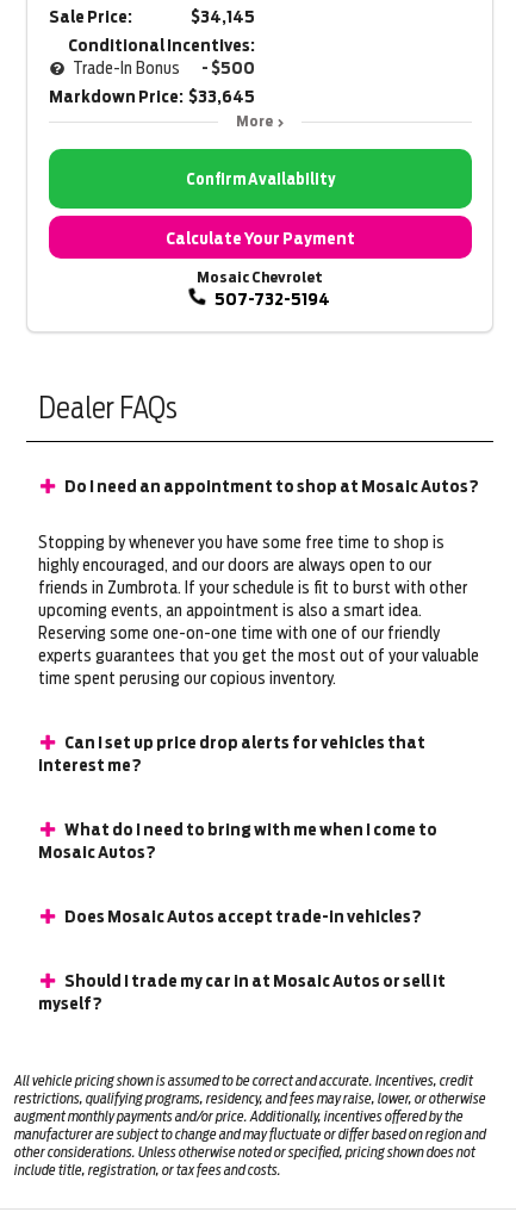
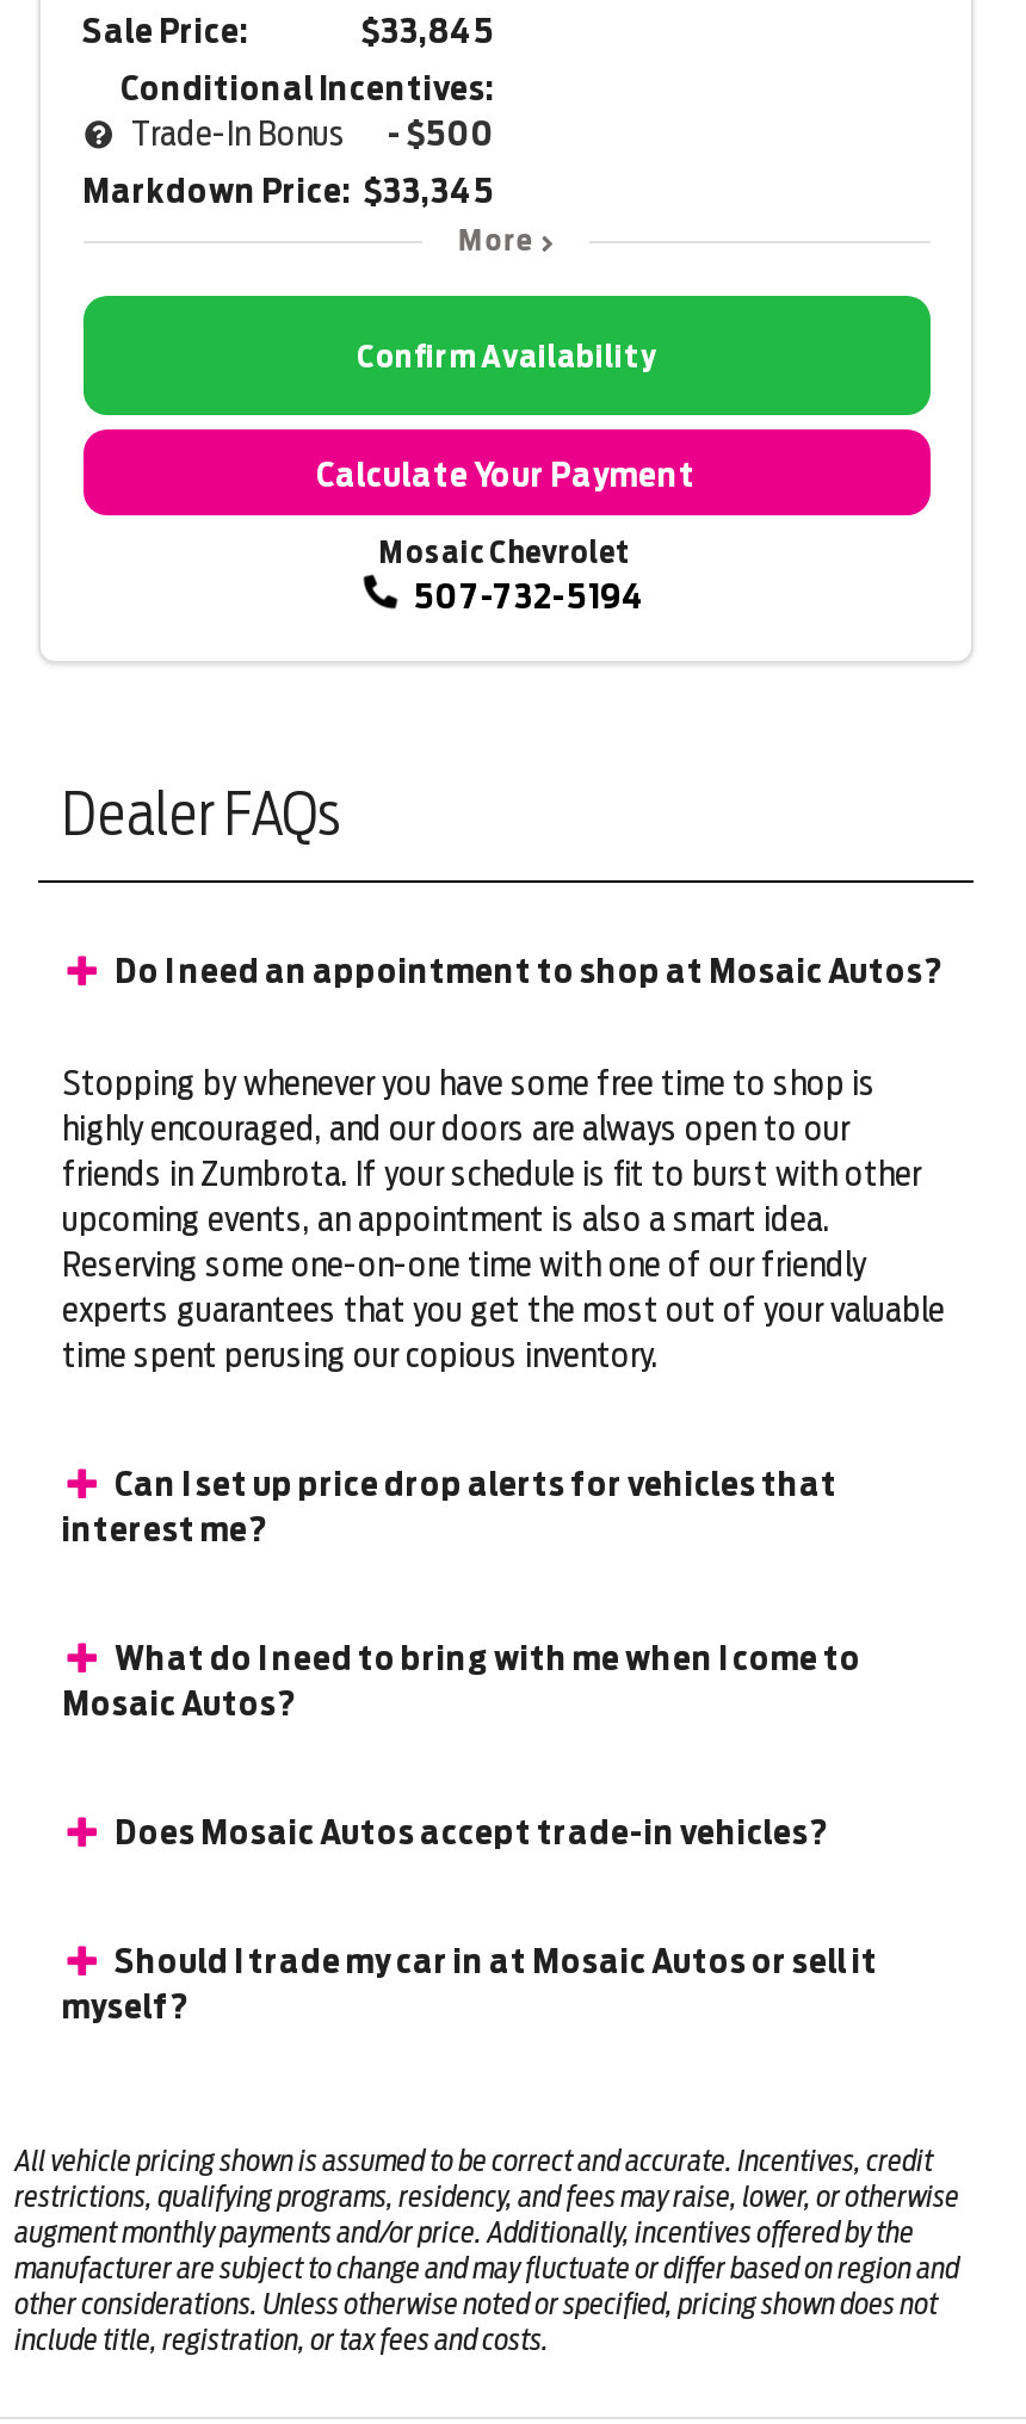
[190,8,254,27] $34,145 -> [361,13,495,51] $33,845
[48,87,254,106] Markdown Price: $33,645 -> [82,172,495,211] Markdown Price: $33,345

